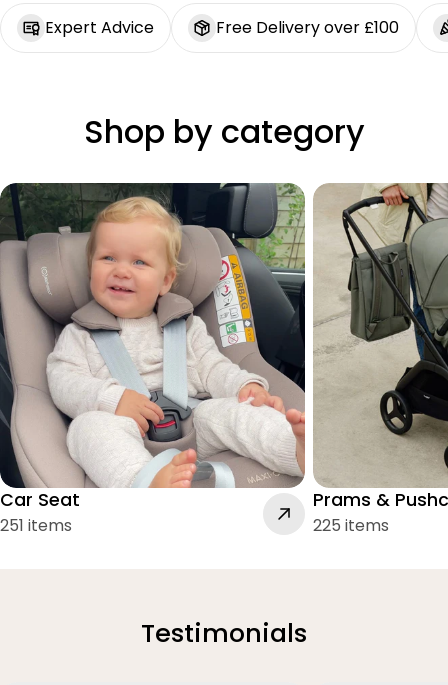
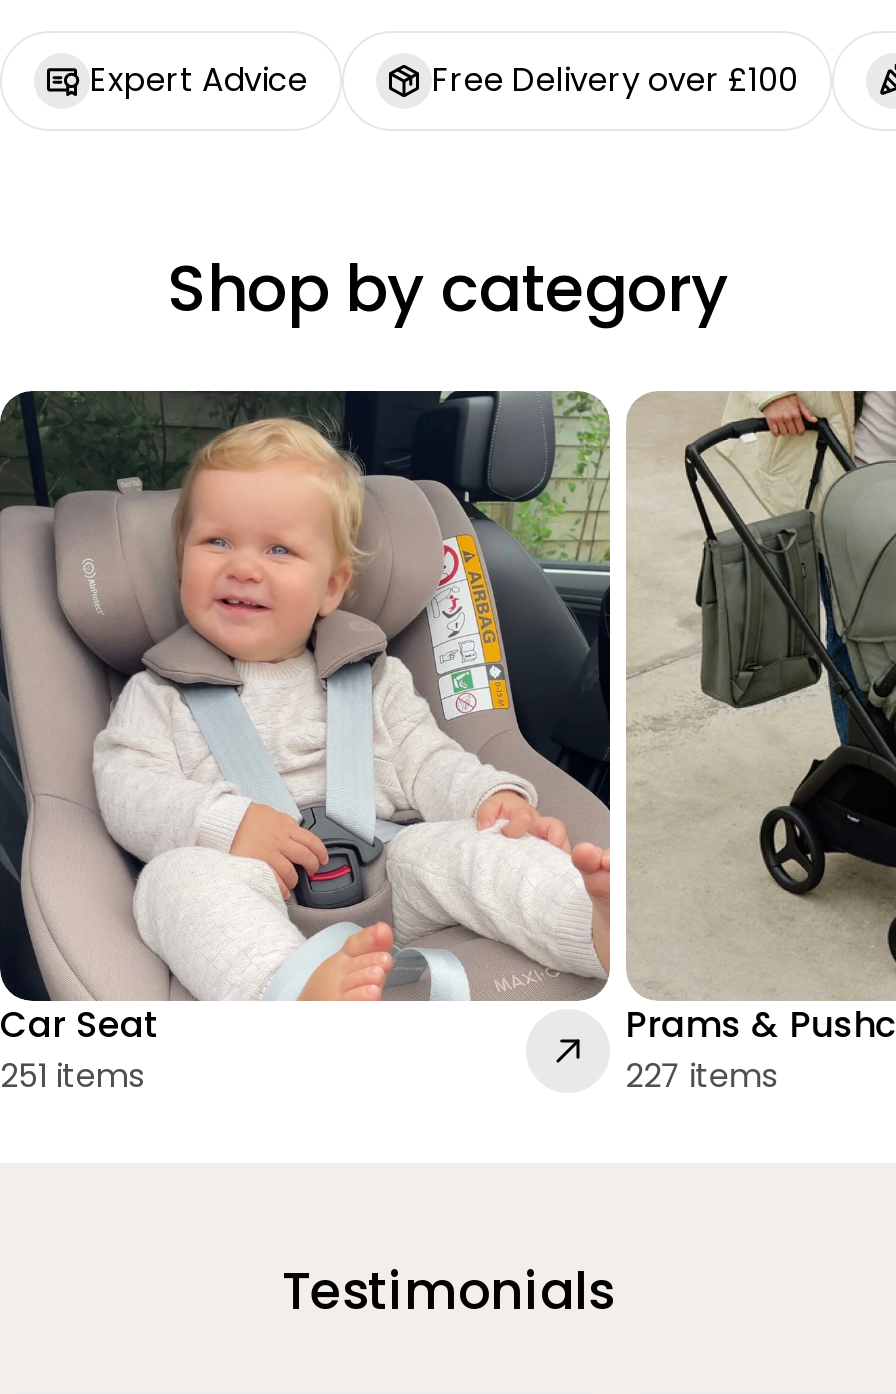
[313,514,389,537] 225 items -> [625,1052,777,1098] 227 items

